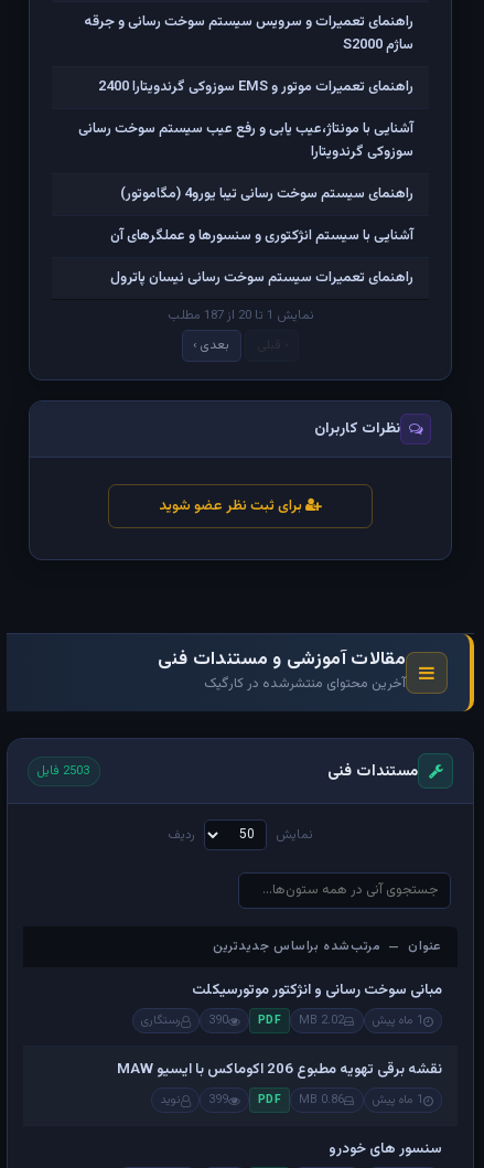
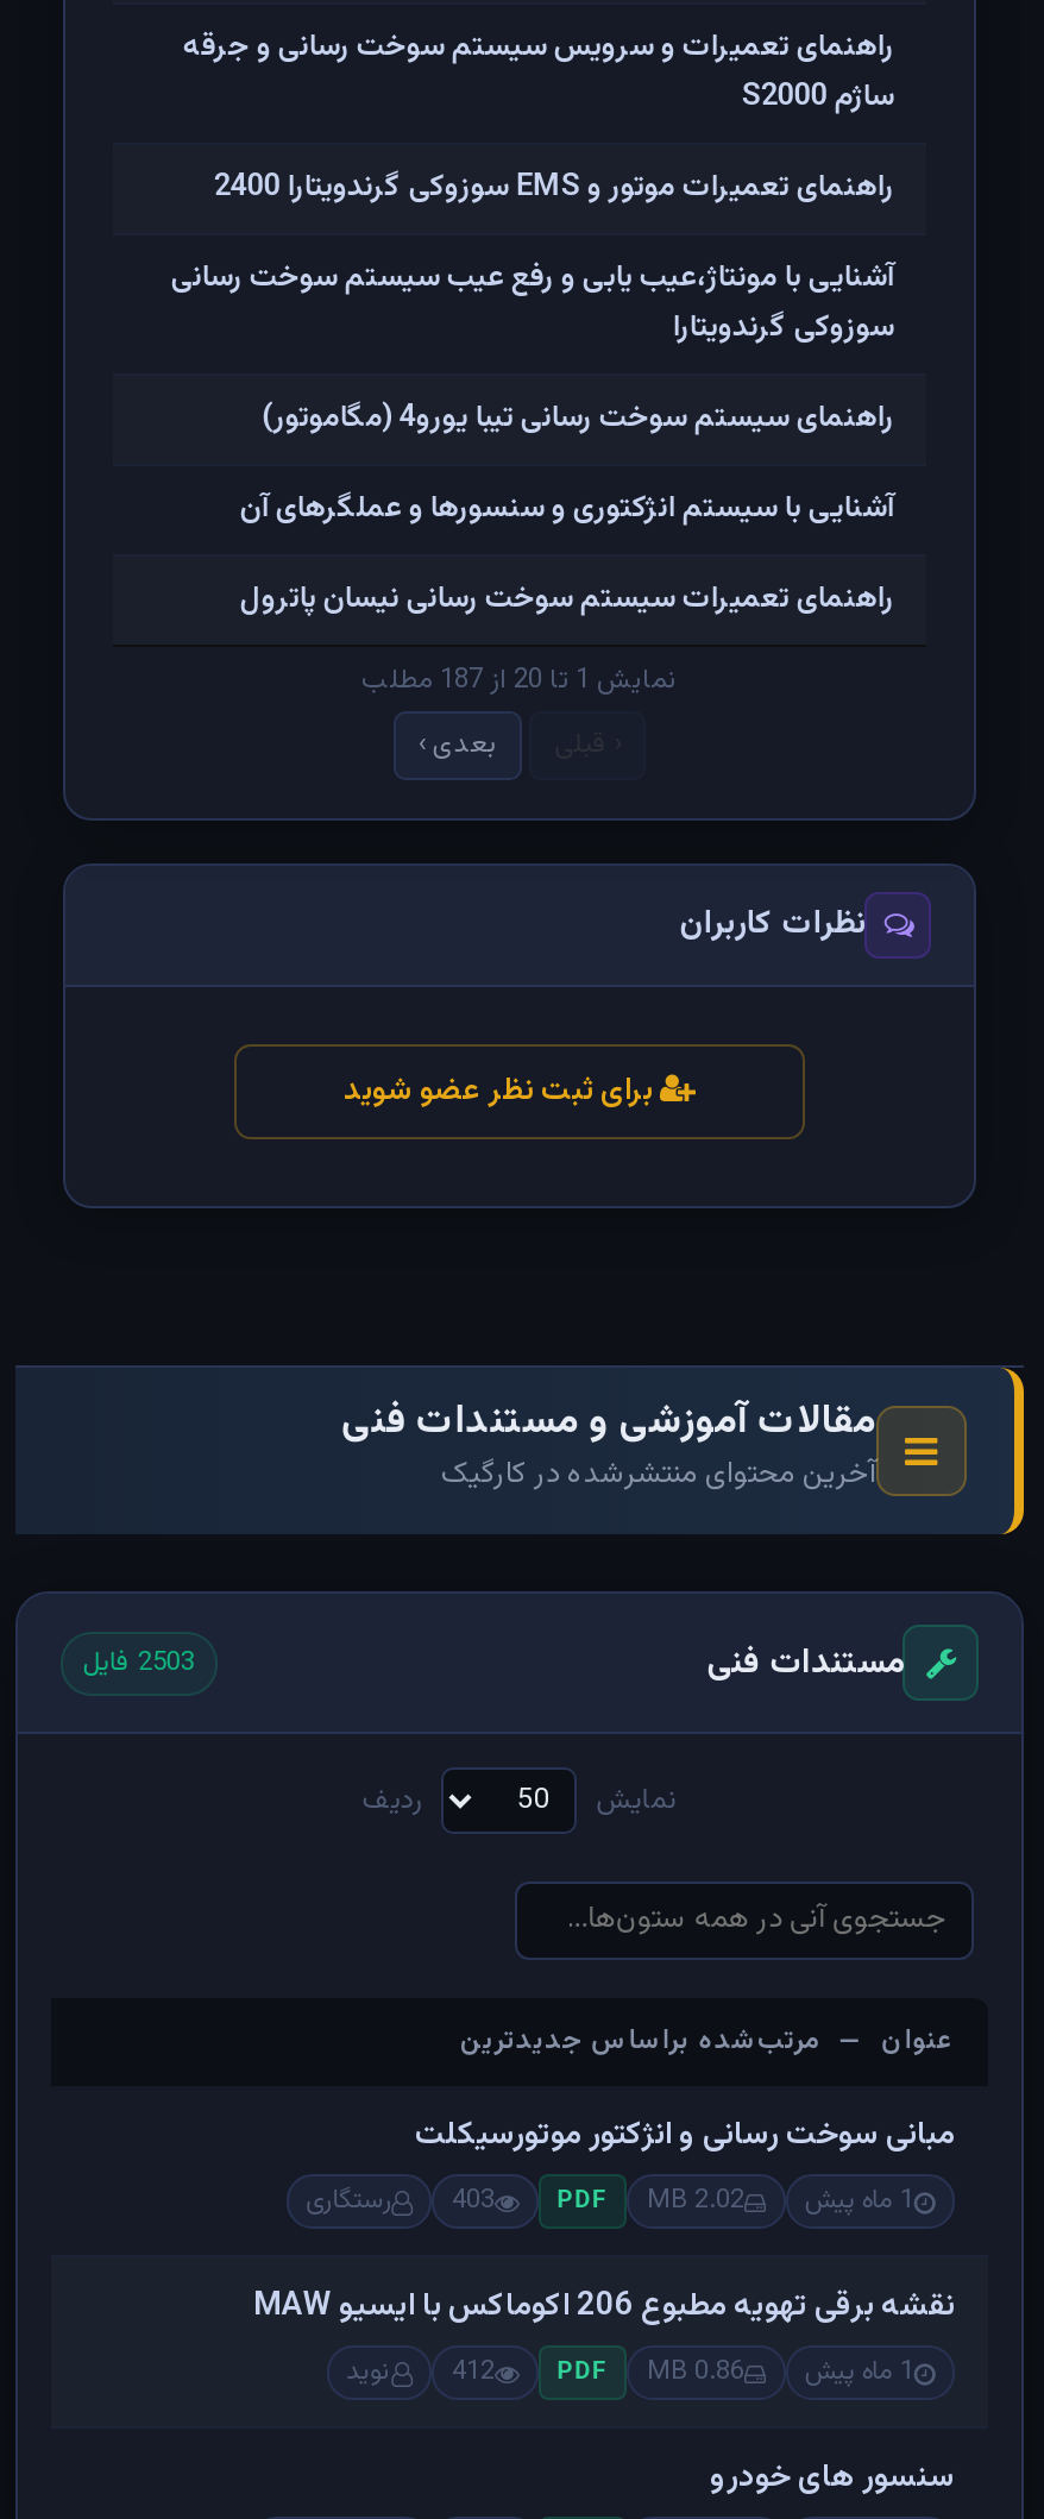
[141,1011,281,1030] PDF 390 رستگاری -> [306,2180,608,2222] PDF 403 رستگاری
[209,1090,229,1109] 399 -> [452,2351,495,2392] 412

